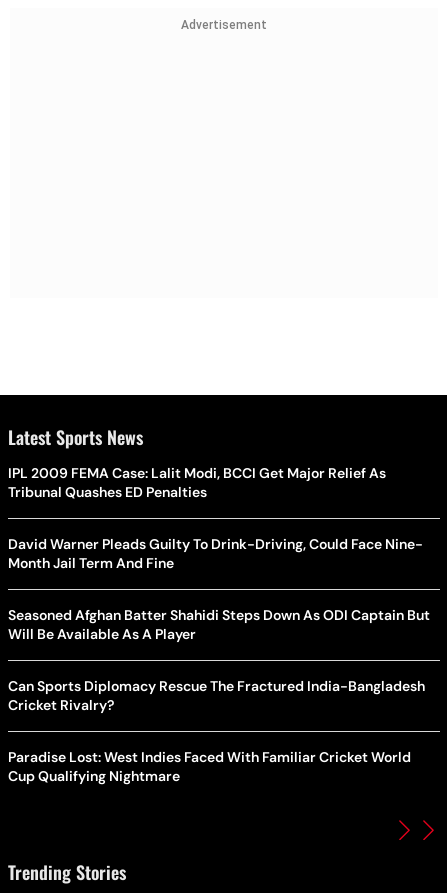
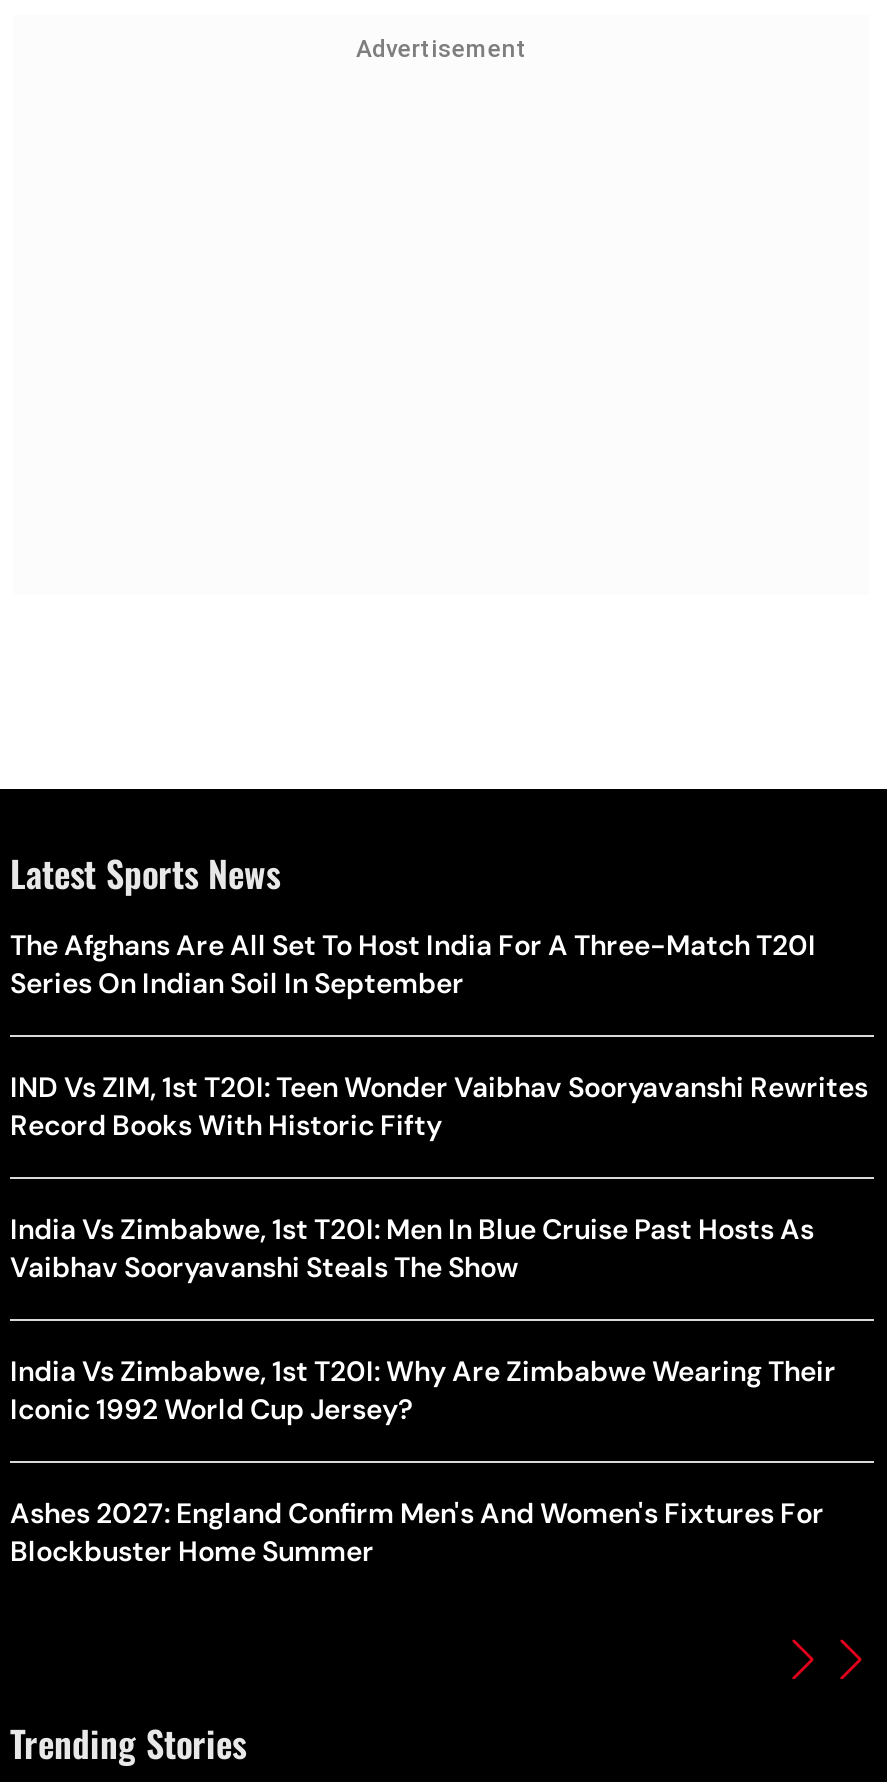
[8,464,386,501] IPL 2009 FEMA Case: Lalit Modi, BCCI Get Major Relief As | Tribunal Quashes ED Penalties -> [10,927,816,1001] The Afghans Are All Set To Host India For A Three-Match T20I | Series On Indian Soil In September
[8,535,423,572] David Warner Pleads Guilty To Drink-Driving, Could Face Nine- | Month Jail Term And Fine -> [10,1069,868,1143] IND Vs ZIM, 1st T20I: Teen Wonder Vaibhav Sooryavanshi Rewrites | Record Books With Historic Fifty
[8,606,430,643] Seasoned Afghan Batter Shahidi Steps Down As ODI Captain But | Will Be Available As A Player -> [10,1211,814,1285] India Vs Zimbabwe, 1st T20I: Men In Blue Cruise Past Hosts As | Vaibhav Sooryavanshi Steals The Show
[8,677,425,714] Can Sports Diplomacy Rescue The Fractured India-Bangladesh | Cricket Rivalry? -> [10,1353,836,1427] India Vs Zimbabwe, 1st T20I: Why Are Zimbabwe Wearing Their | Iconic 1992 World Cup Jersey?
[8,748,411,785] Paradise Lost: West Indies Faced With Familiar Cricket World | Cup Qualifying Nightmare -> [10,1495,824,1569] Ashes 2027: England Confirm Men's And Women's Fixtures For | Blockbuster Home Summer

